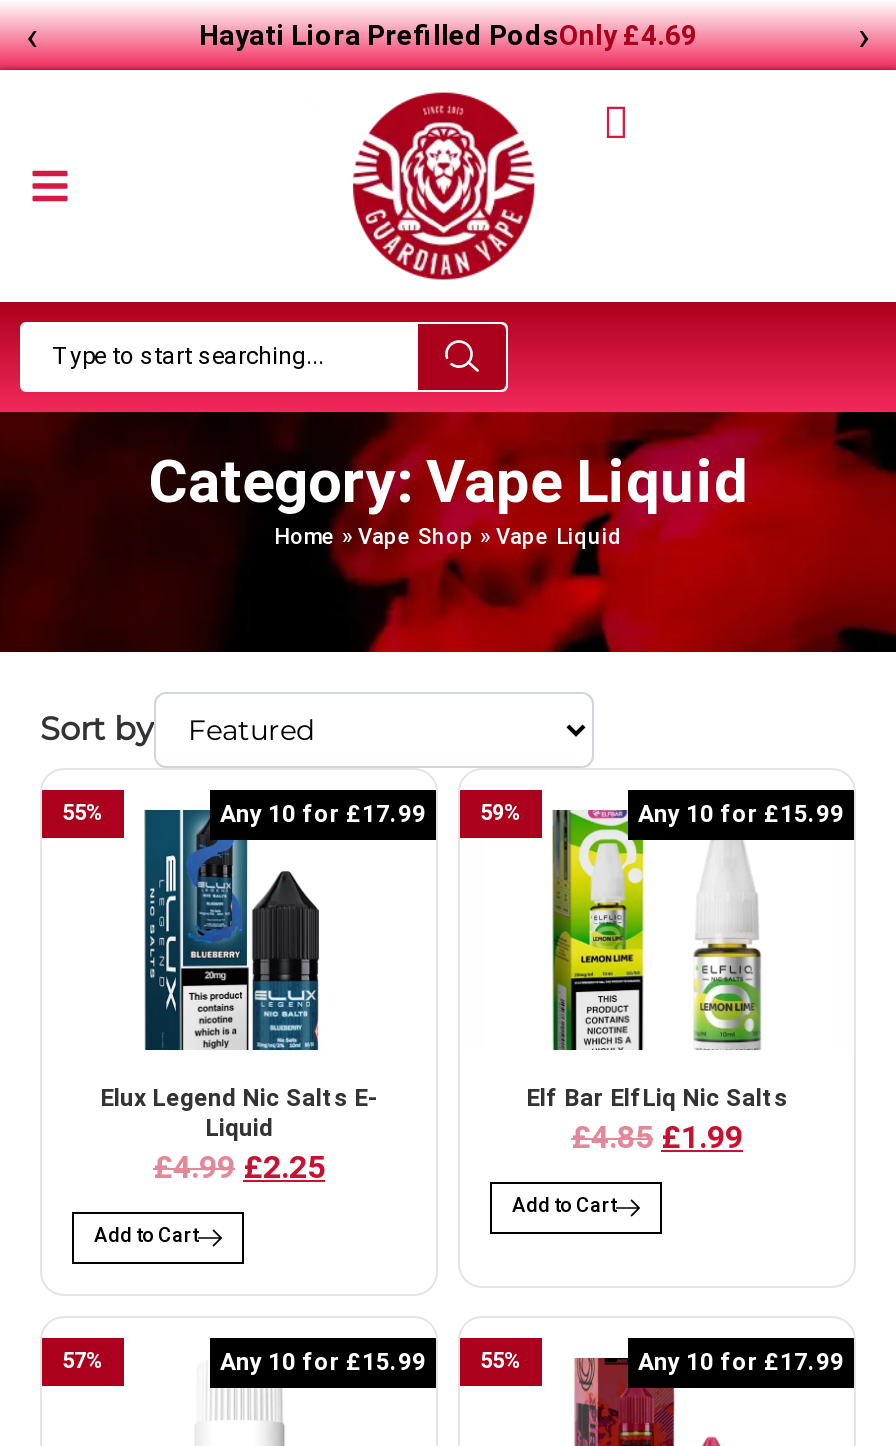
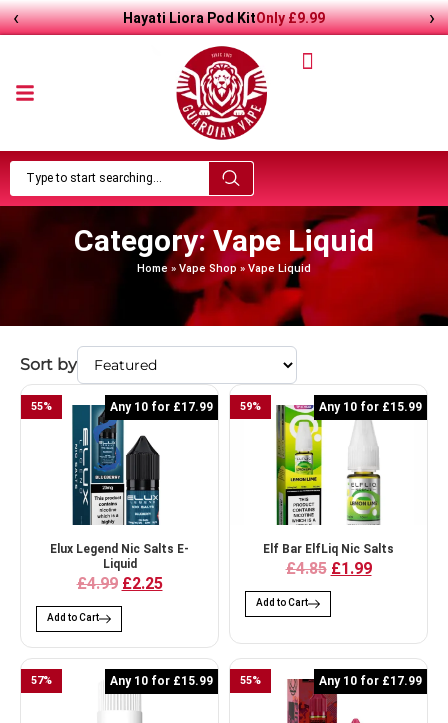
[199,18,697,50] Hayati Liora Prefilled PodsOnly £4.69 -> [123,9,325,25] Hayati Liora Pod KitOnly £9.99

